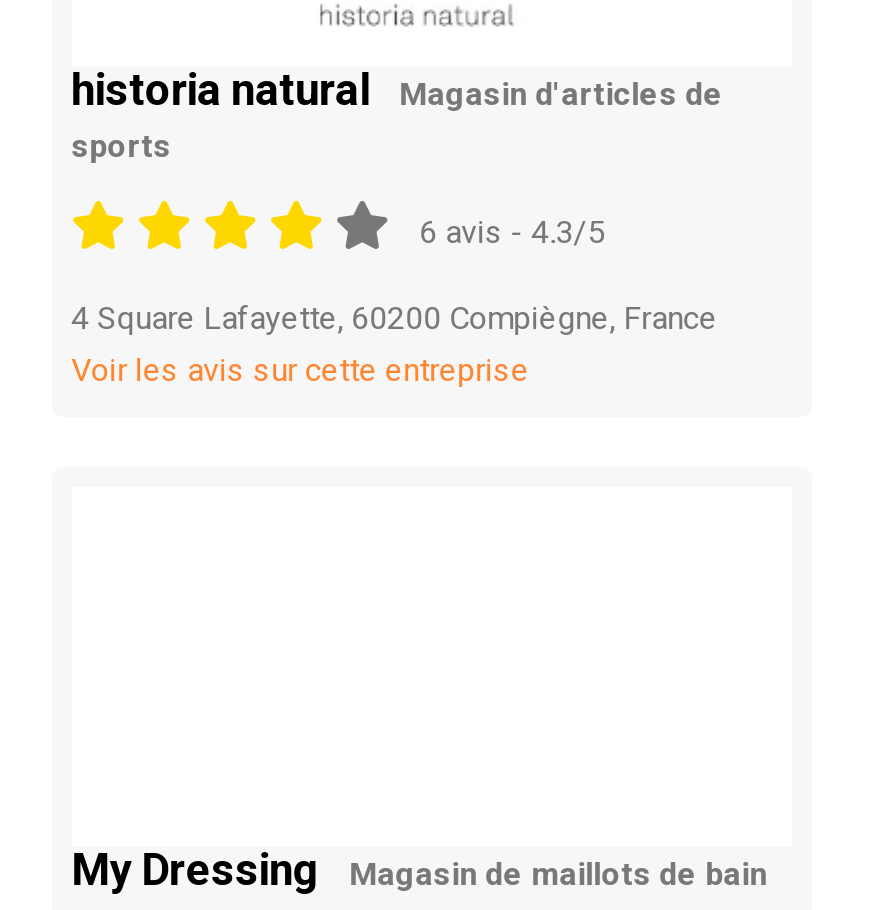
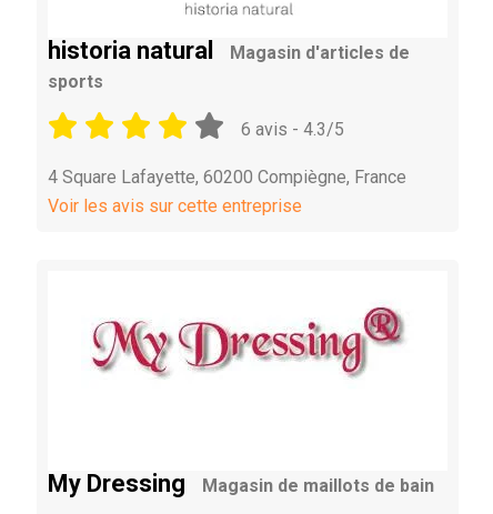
none -> [91,305,405,379] [image]

